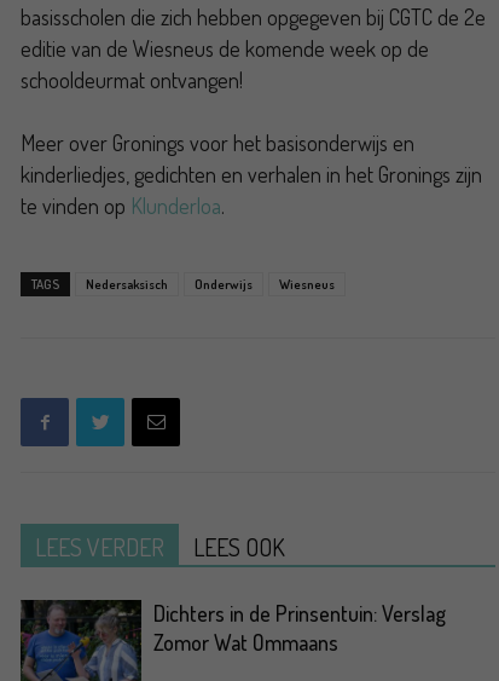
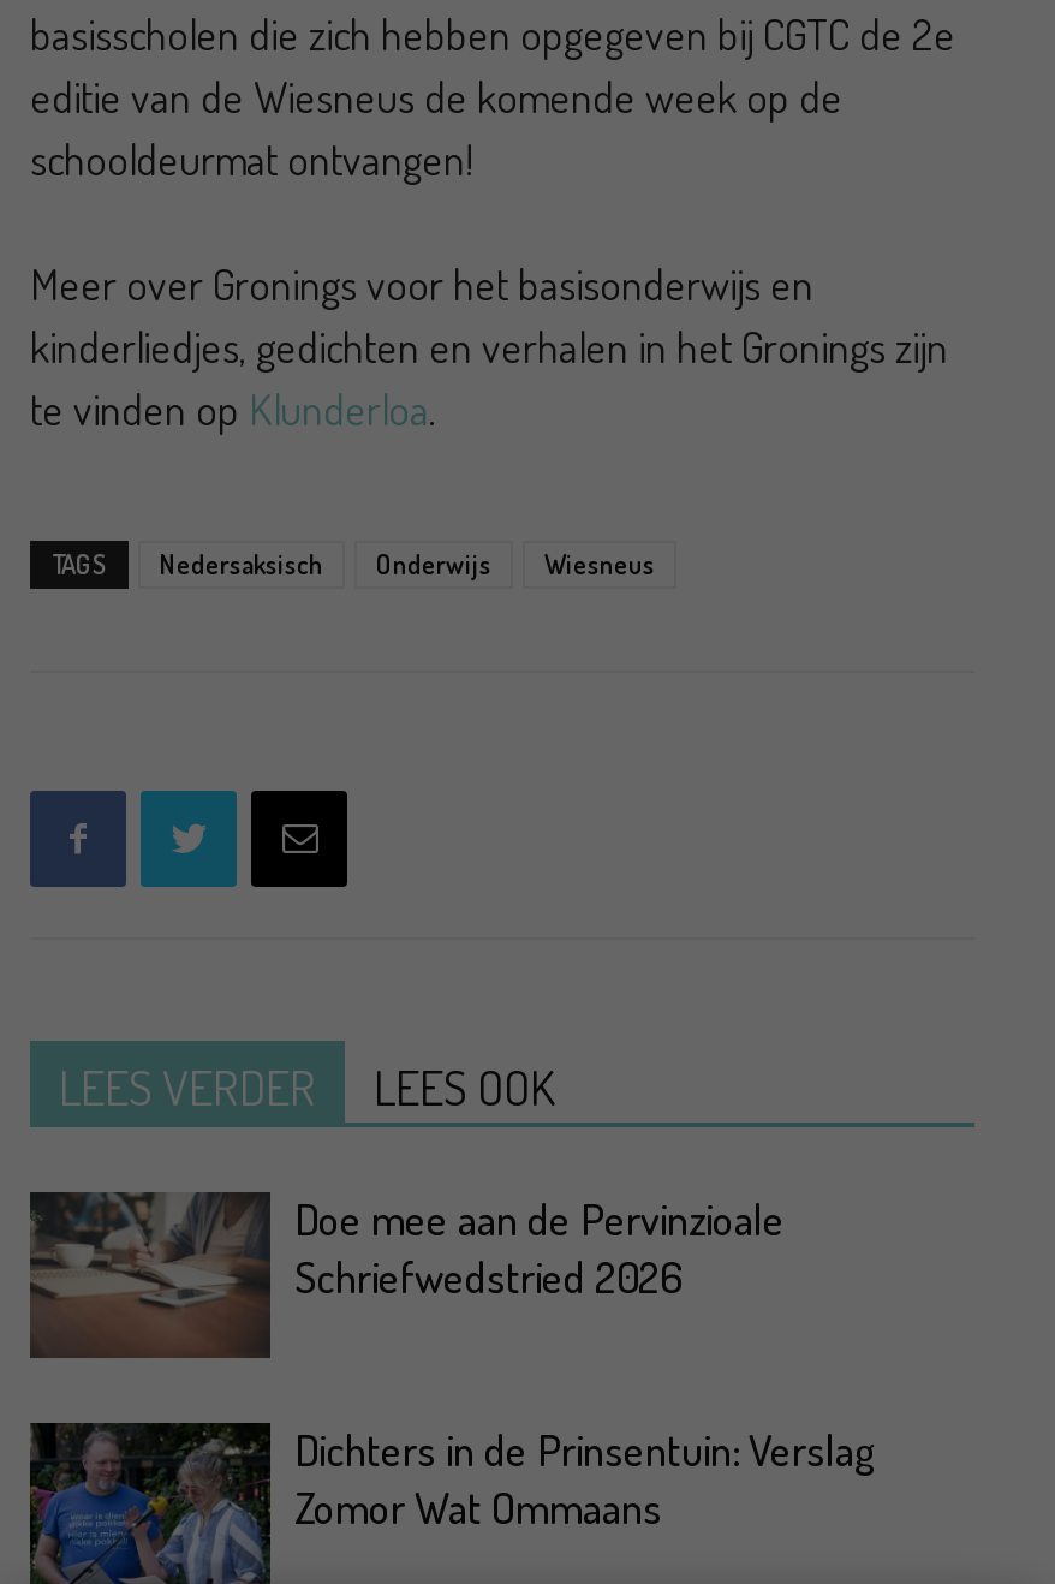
none -> [30,1190,785,1360] [image] | Doe mee aan de Pervinzioale | Schriefwedstried 2026

